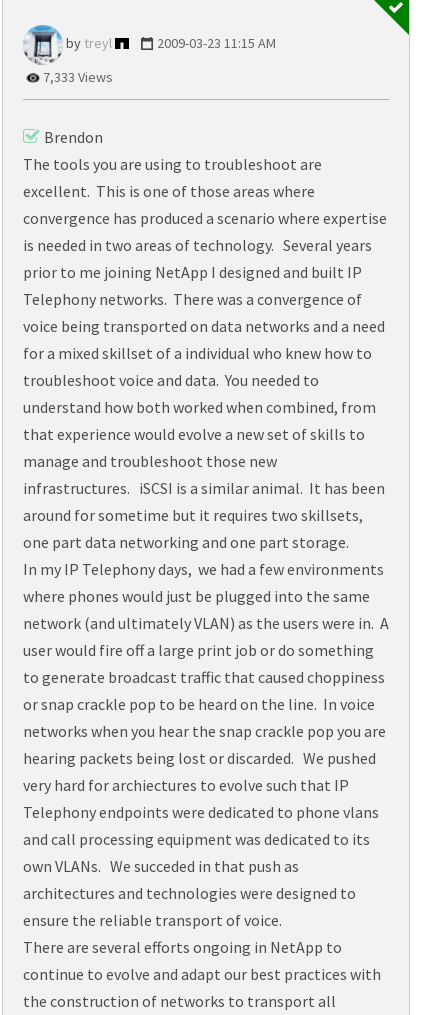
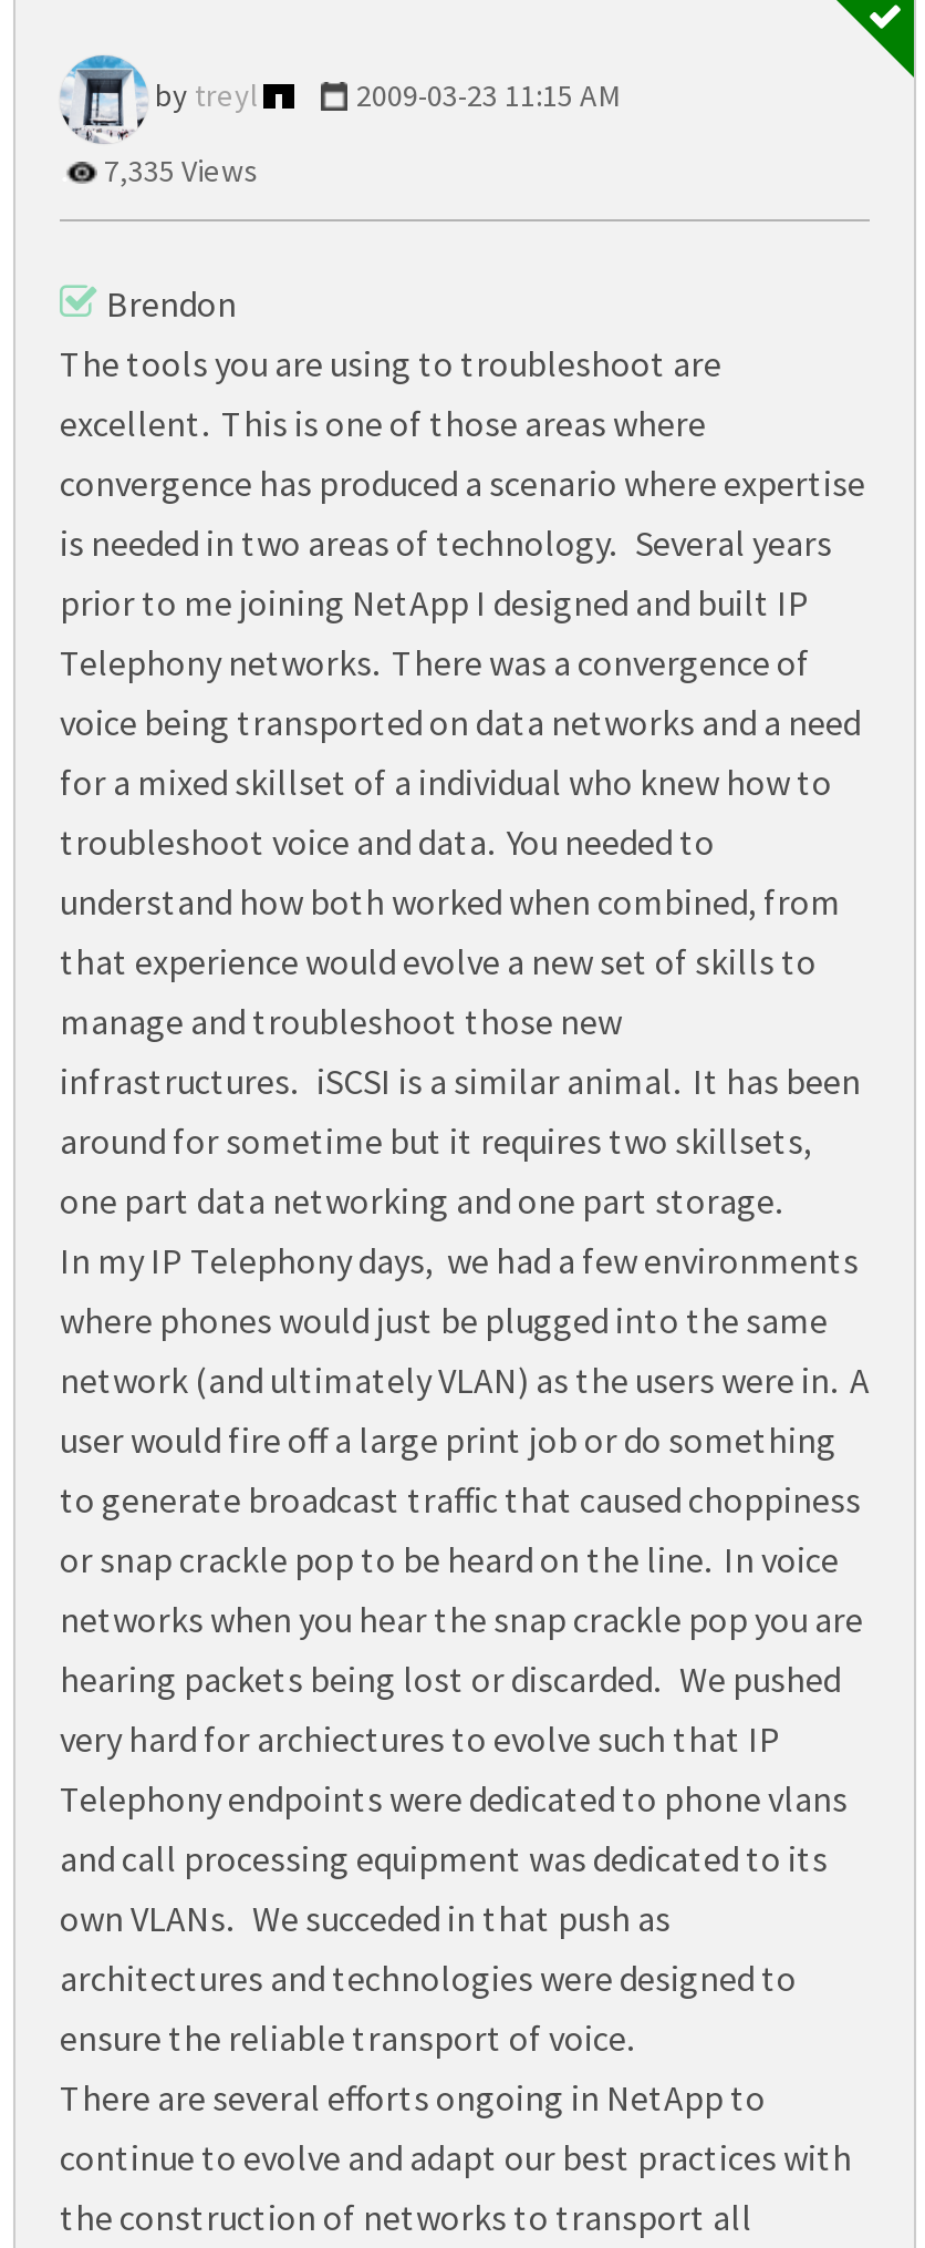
[40,68,113,86] 7,333 Views -> [97,151,259,190] 7,335 Views

